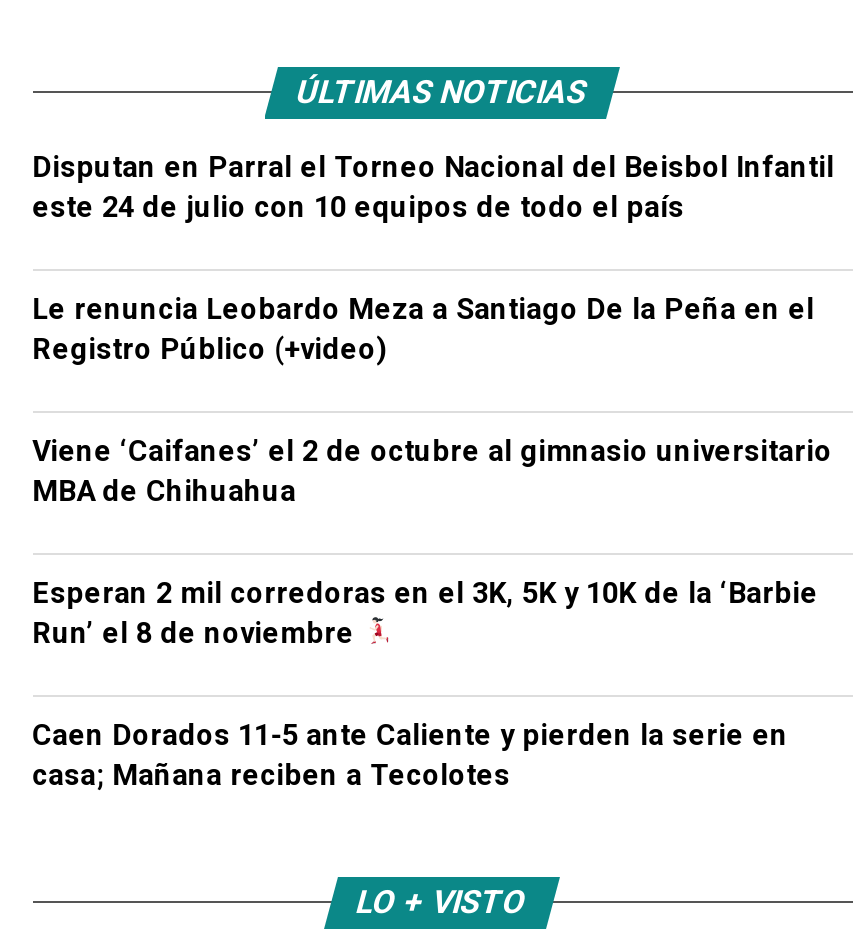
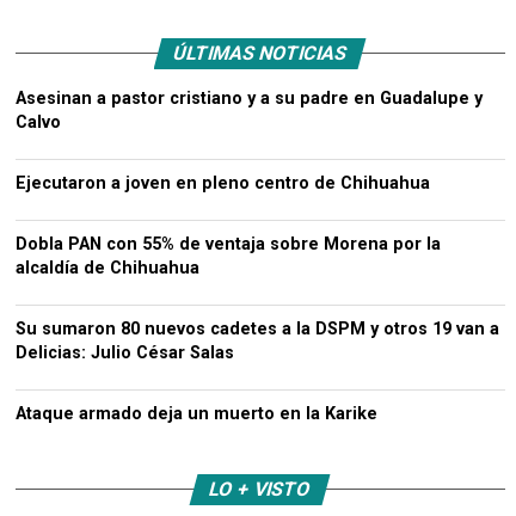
[32,151,834,225] Disputan en Parral el Torneo Nacional del Beisbol Infantil | este 24 de julio con 10 equipos de todo el país -> [15,88,482,132] Asesinan a pastor cristiano y a su padre en Guadalupe y | Calvo
[32,293,814,367] Le renuncia Leobardo Meza a Santiago De la Peña en el | Registro Público (+video) -> [15,173,430,193] Ejecutaron a joven en pleno centro de Chihuahua
[32,435,832,509] Viene ‘Caifanes’ el 2 de octubre al gimnasio universitario | MBA de Chihuahua -> [15,234,440,278] Dobla PAN con 55% de ventaja sobre Morena por la | alcaldía de Chihuahua
[32,577,818,651] Esperan 2 mil corredoras en el 3K, 5K y 10K de la ‘Barbie | Run’ el 8 de noviembre -> [15,318,499,363] Su sumaron 80 nuevos cadetes a la DSPM y otros 19 van a | Delicias: Julio César Salas
[32,719,788,793] Caen Dorados 11-5 ante Caliente y pierden la serie en | casa; Mañana reciben a Tecolotes -> [15,403,377,424] Ataque armado deja un muerto en la Karike

